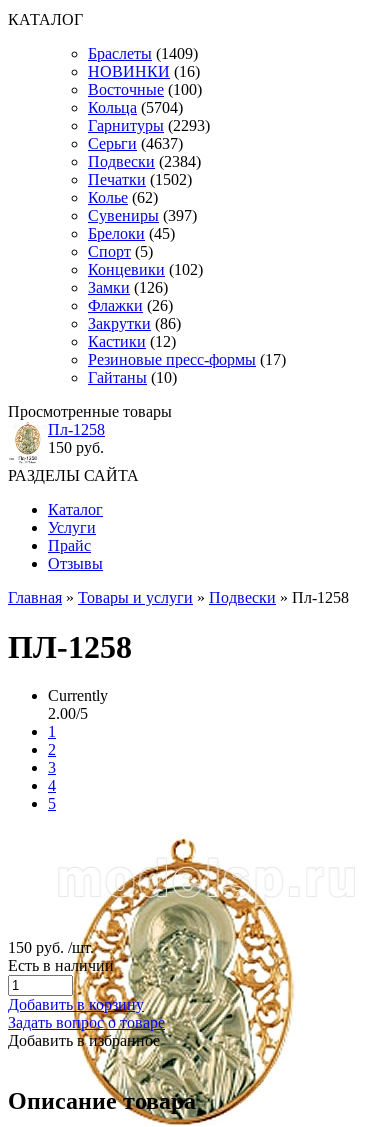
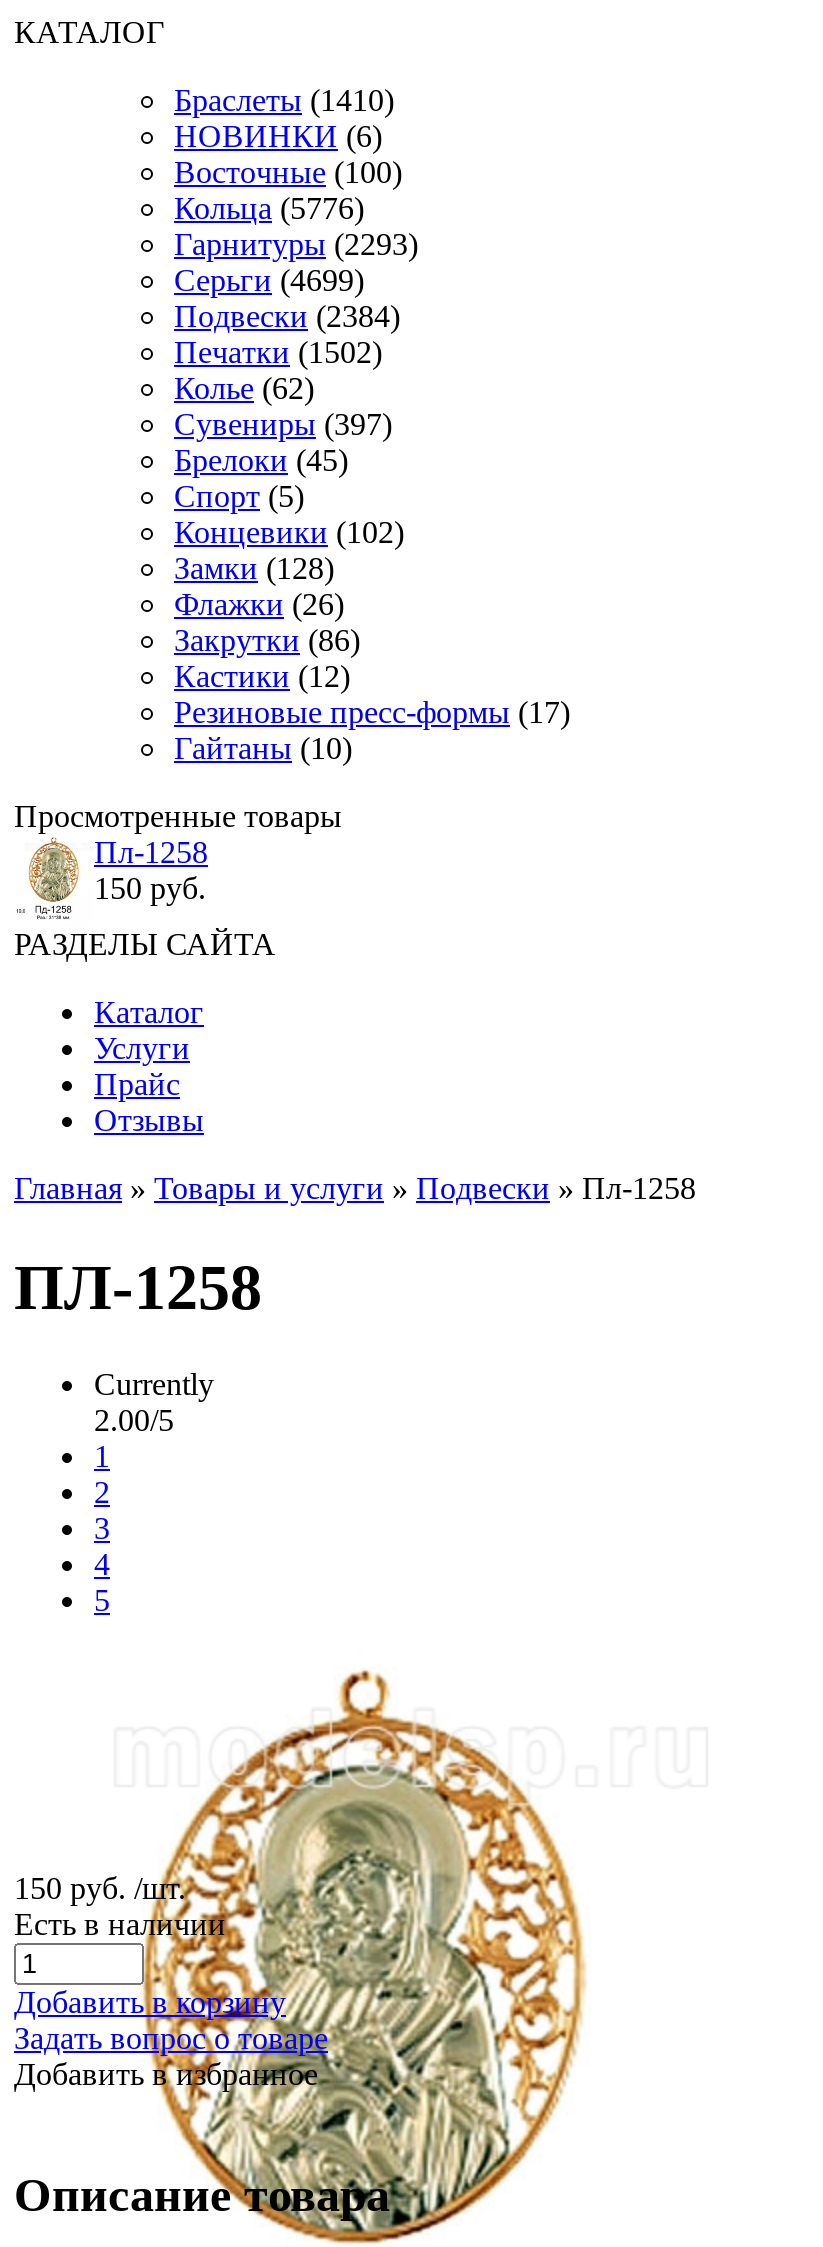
[88,45,198,62] Браслеты (1409) -> [174,83,394,117] Браслеты (1410)
[88,63,200,80] НОВИНКИ (16) -> [174,119,382,153] НОВИНКИ (6)
[88,99,183,116] Кольца (5704) -> [174,191,364,225] Кольца (5776)
[88,135,183,152] Серьги (4637) -> [174,263,364,297] Серьги (4699)
[88,279,168,296] Замки (126) -> [174,551,334,585] Замки (128)

